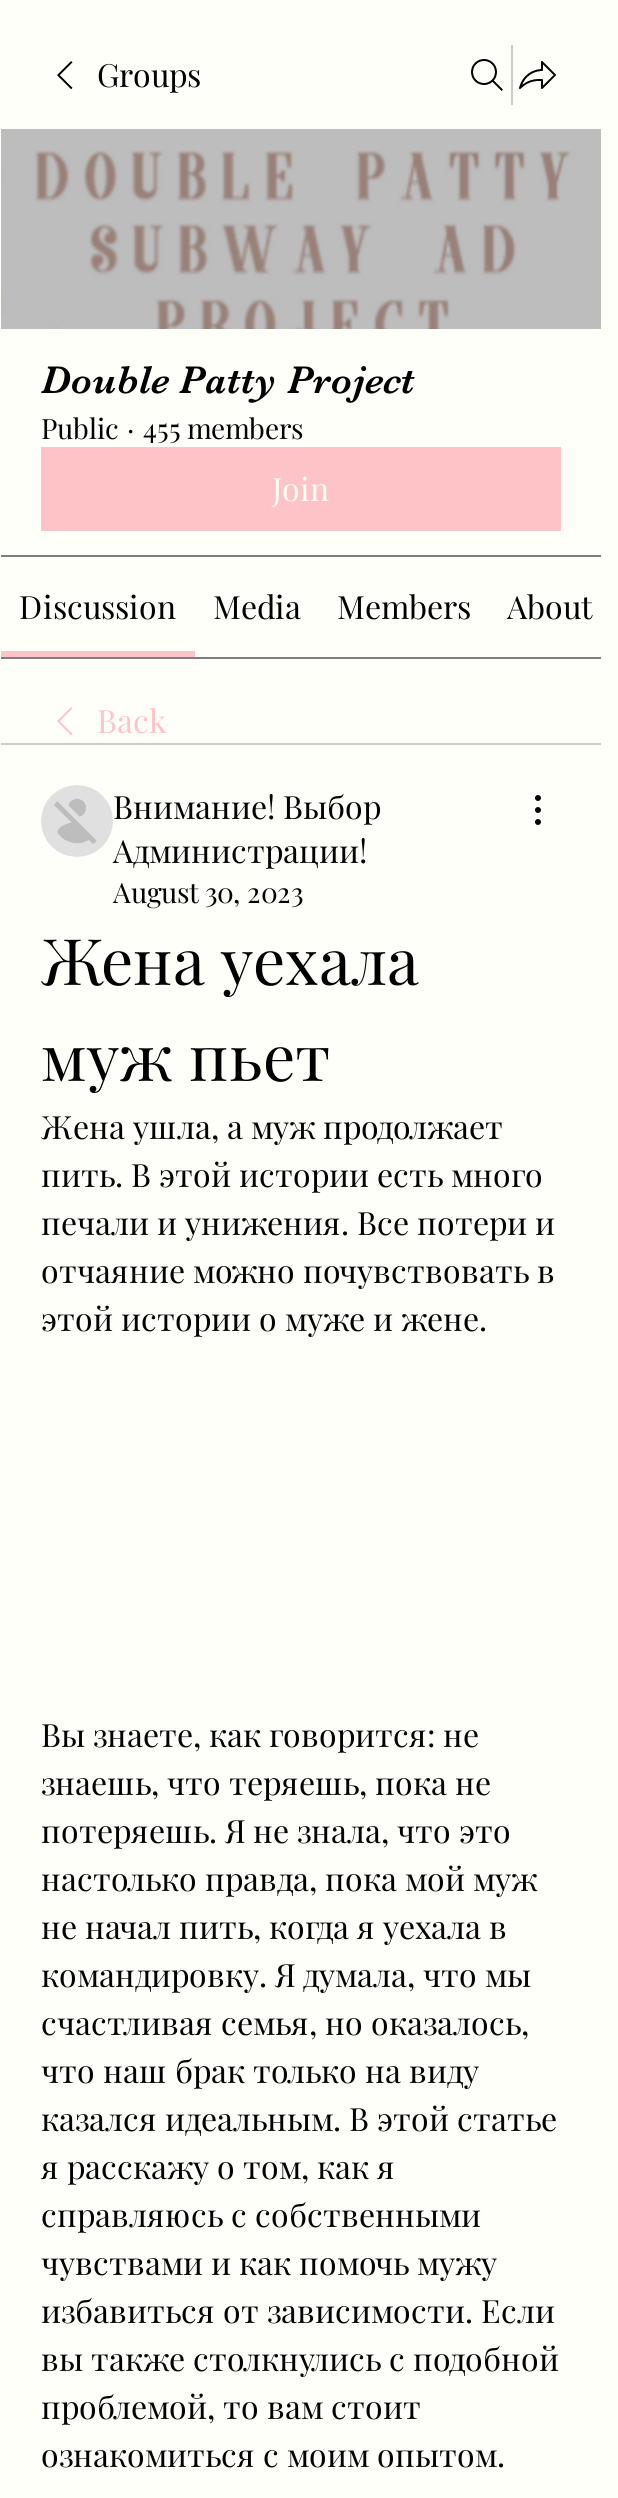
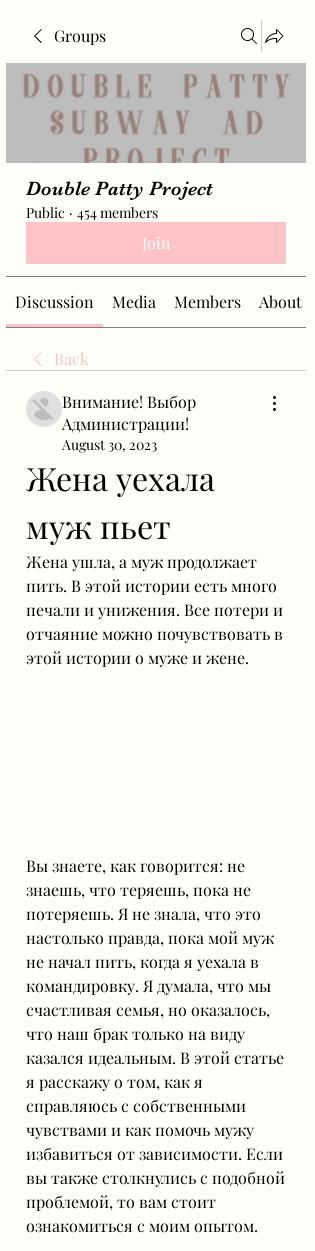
[41,409,303,447] Public · 455 members -> [26,203,158,222] Public · 454 members

